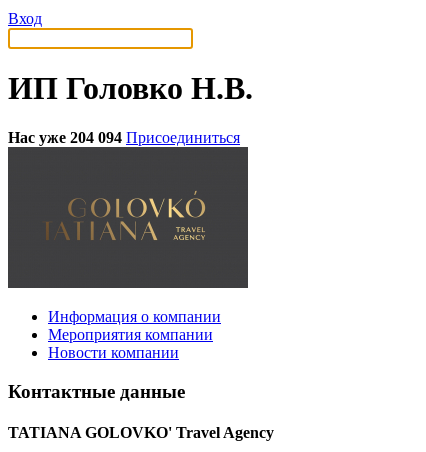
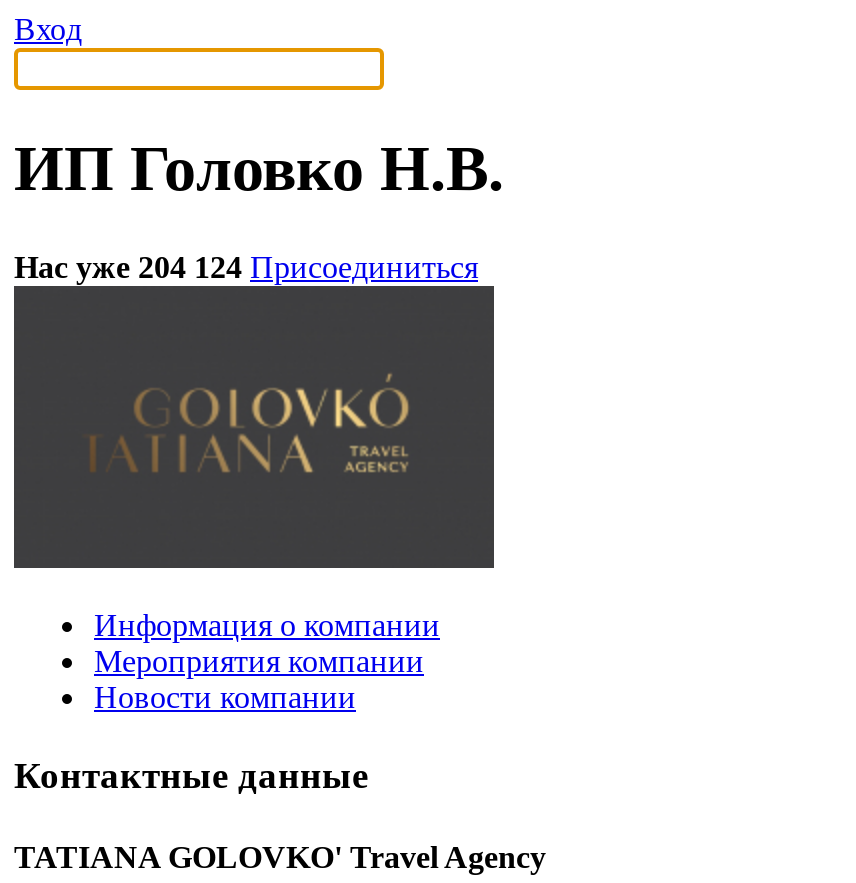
[8,129,240,146] Нас уже 204 094 Присоединиться -> [14,250,478,284] Нас уже 204 124 Присоединиться

